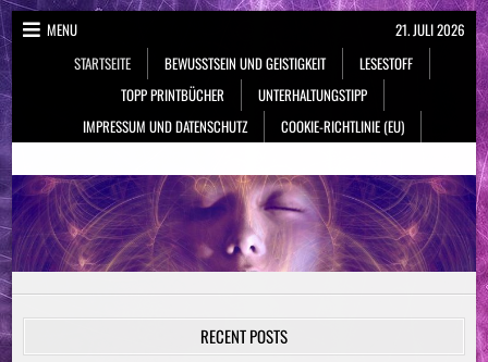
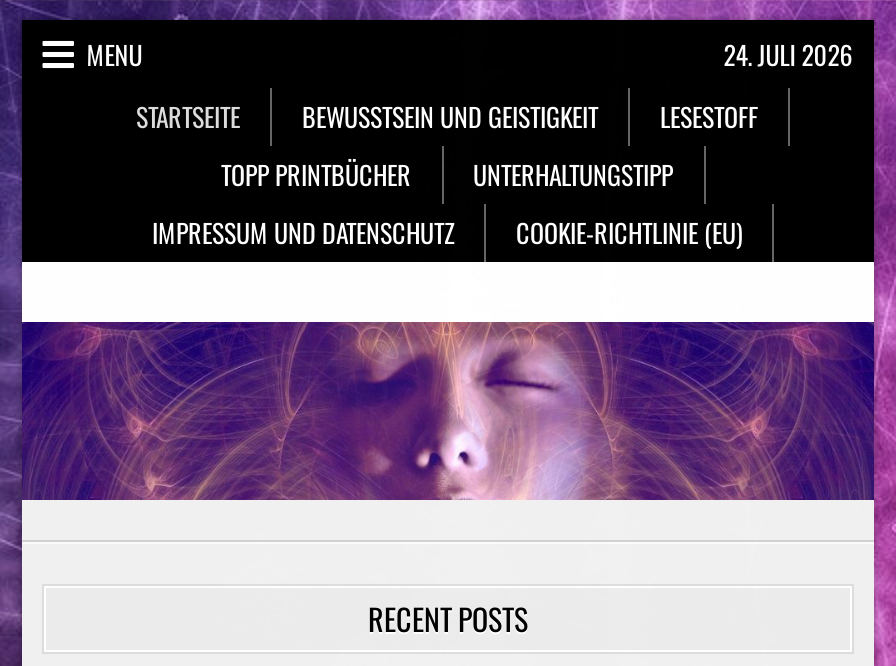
[395,18,465,40] 21. JULI 2026 -> [724,34,854,74] 24. JULI 2026

